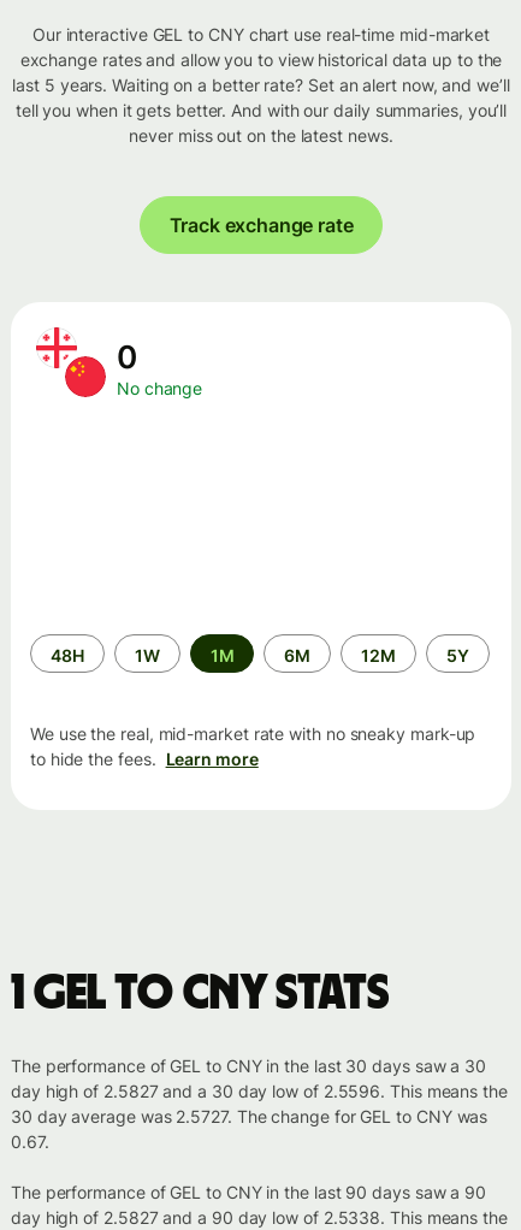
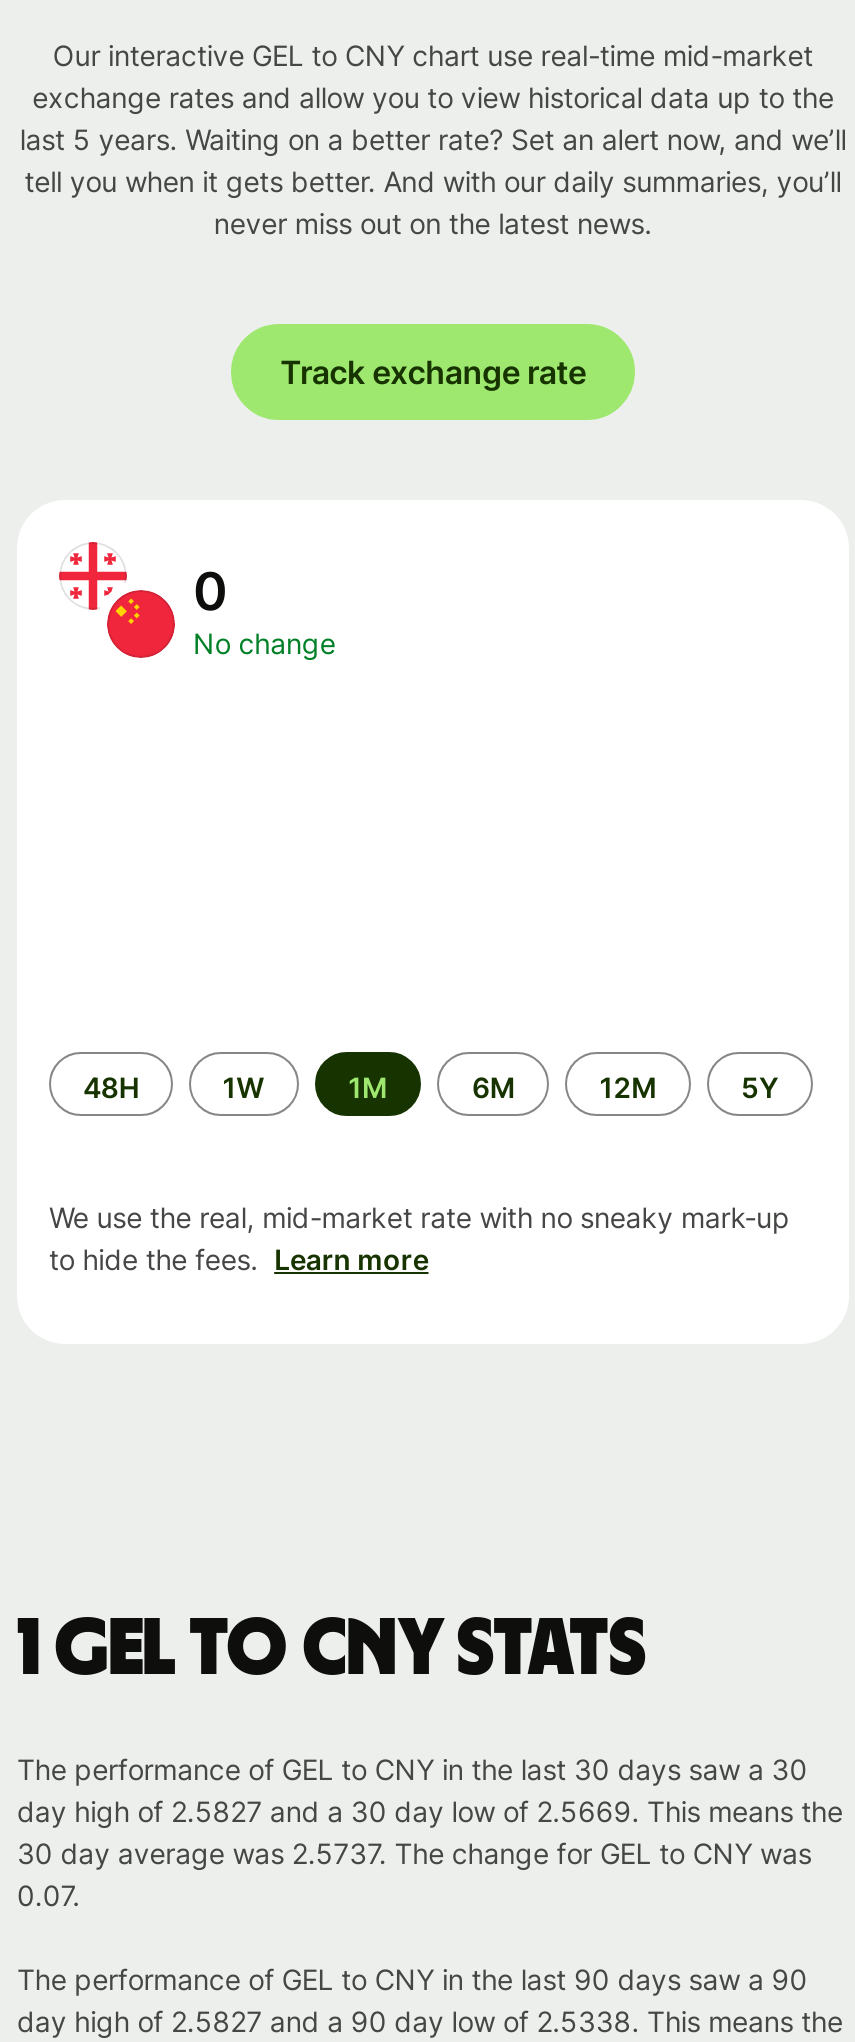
[11,1081,508,1101] day high of 2.5827 and a 30 day low of 2.5596. This means the -> [17,1794,843,1828] day high of 2.5827 and a 30 day low of 2.5669. This means the
[11,1106,488,1127] 30 day average was 2.5727. The change for GEL to CNY was -> [17,1836,812,1870] 30 day average was 2.5737. The change for GEL to CNY was
[11,1131,49,1152] 0.67. -> [17,1878,80,1912] 0.07.

